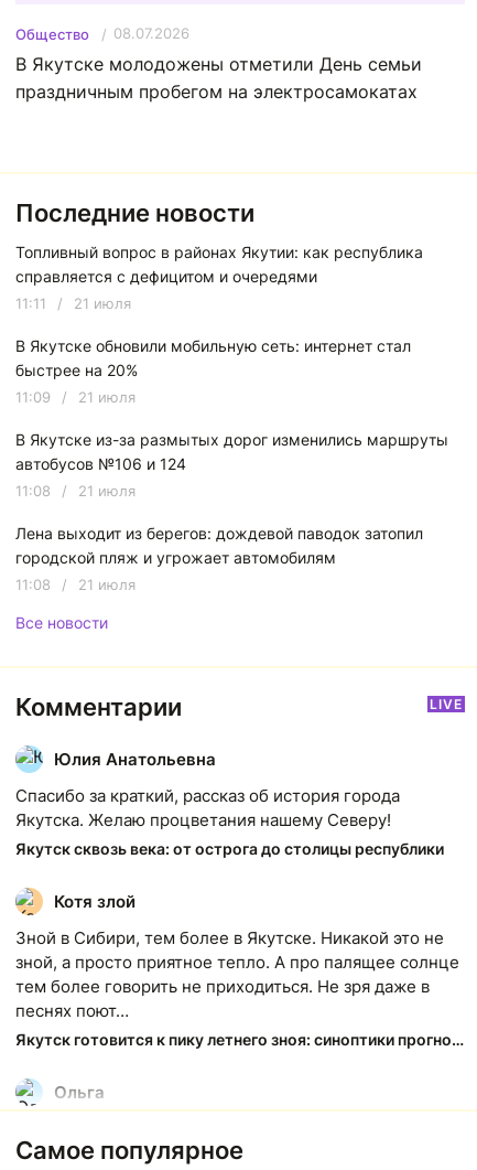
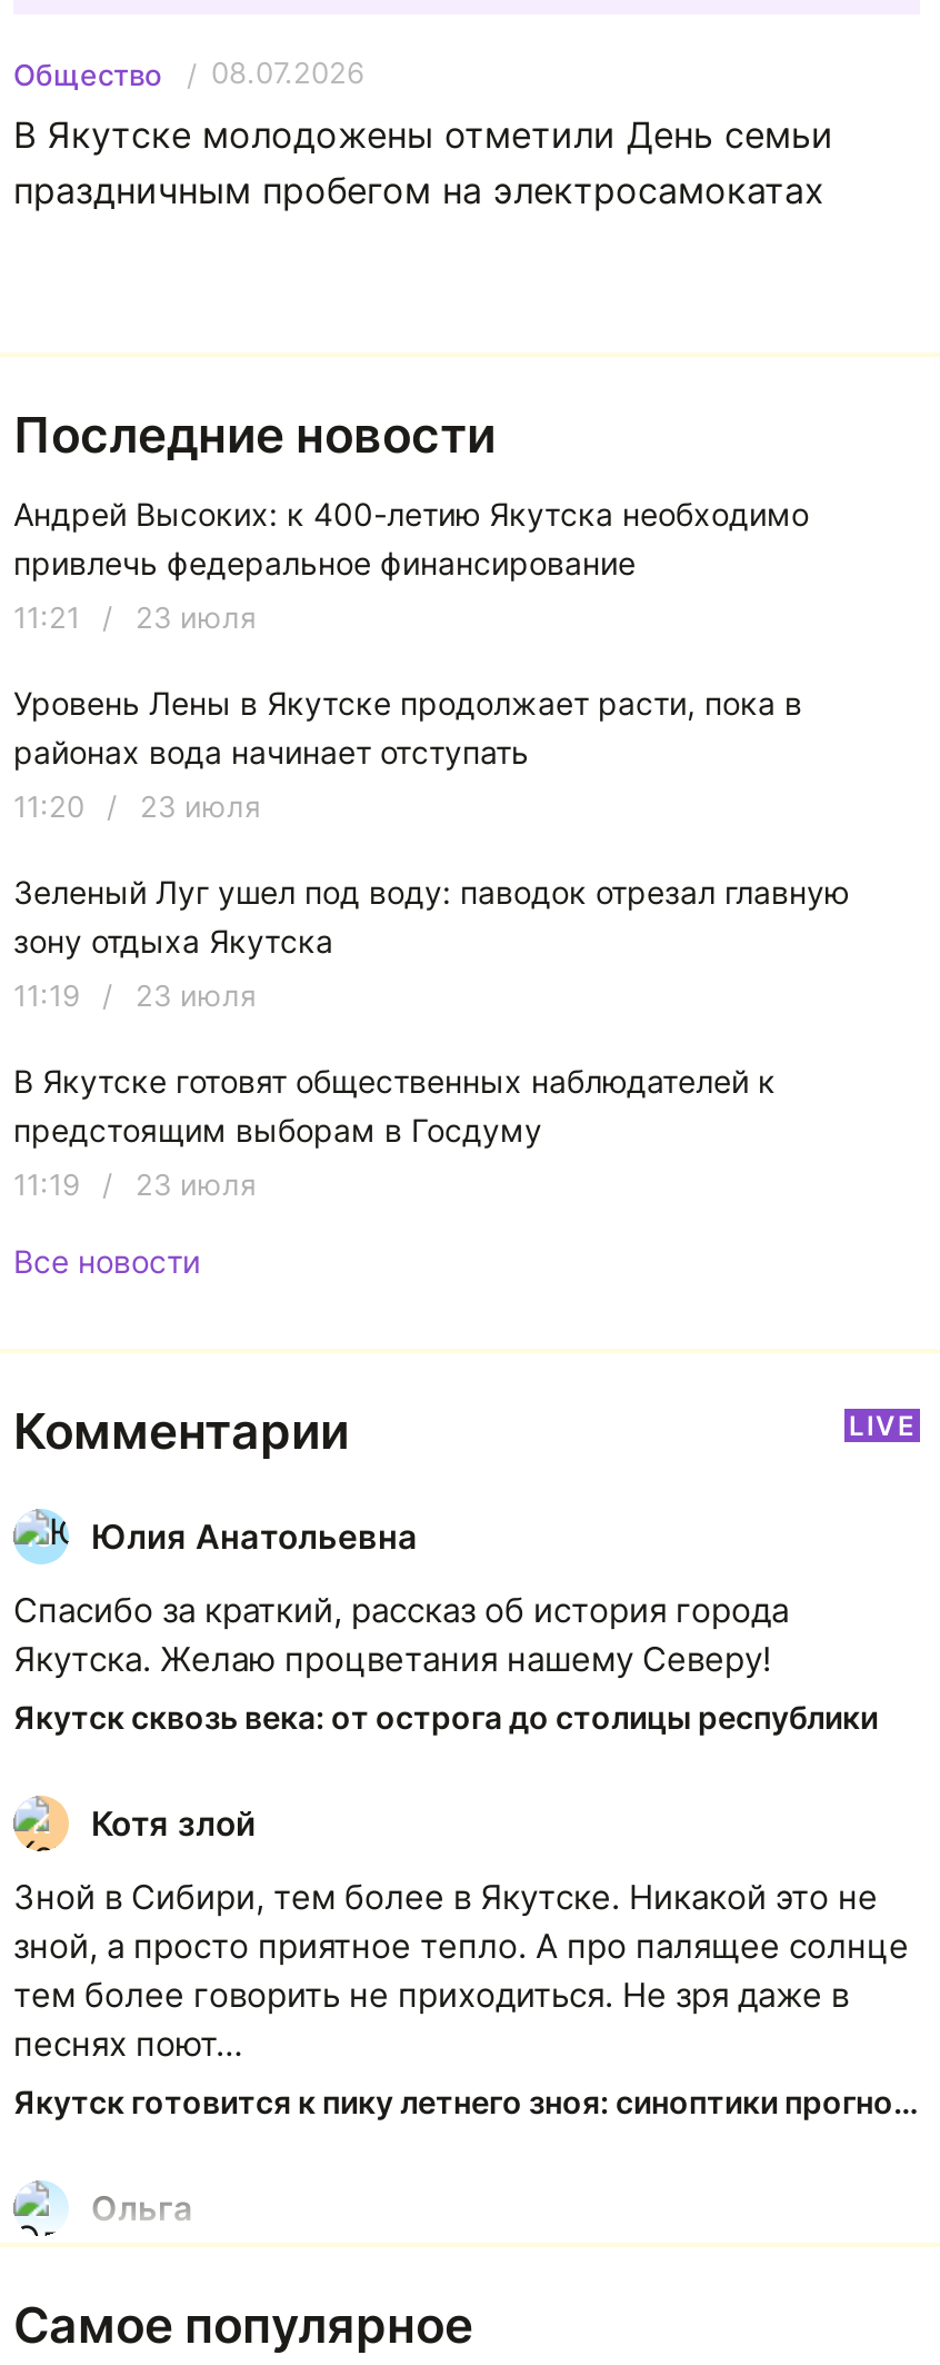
[15,243,423,286] Топливный вопрос в районах Якутии: как республика | справляется с дефицитом и очередями -> [13,496,809,582] Андрей Высоких: к 400-летию Якутска необходимо | привлечь федеральное финансирование
[15,295,131,313] 11:11 / 21 июля -> [13,600,256,636] 11:21 / 23 июля
[15,337,411,380] В Якутске обновили мобильную сеть: интернет стал | быстрее на 20% -> [13,685,802,771] Уровень Лены в Якутске продолжает расти, пока в | районах вода начинает отступать
[15,389,135,406] 11:09 / 21 июля -> [13,789,260,825] 11:20 / 23 июля
[15,431,448,474] В Якутске из-за размытых дорог изменились маршруты | автобусов №106 и 124 -> [13,874,849,960] Зеленый Луг ушел под воду: паводок отрезал главную | зону отдыха Якутска
[15,482,135,500] 11:08 / 21 июля -> [13,978,256,1014] 11:19 / 23 июля
[15,524,423,567] Лена выходит из берегов: дождевой паводок затопил | городской пляж и угрожает автомобилям -> [13,1063,776,1149] В Якутске готовят общественных наблюдателей к | предстоящим выборам в Госдуму
[15,576,135,594] 11:08 / 21 июля -> [13,1167,256,1203] 11:19 / 23 июля

